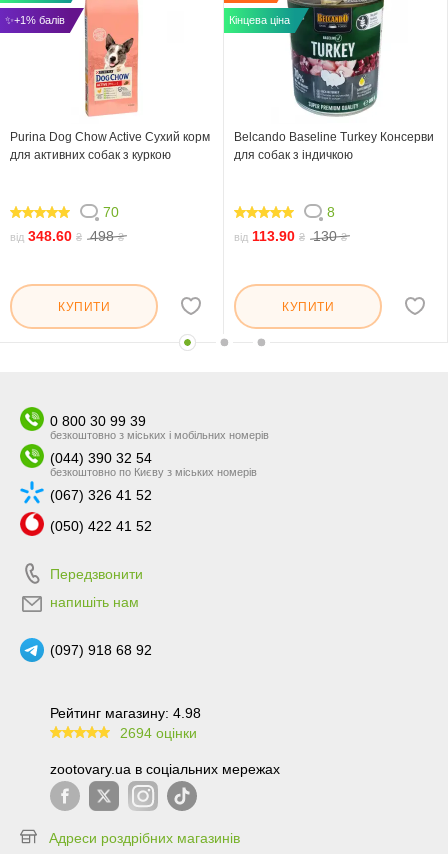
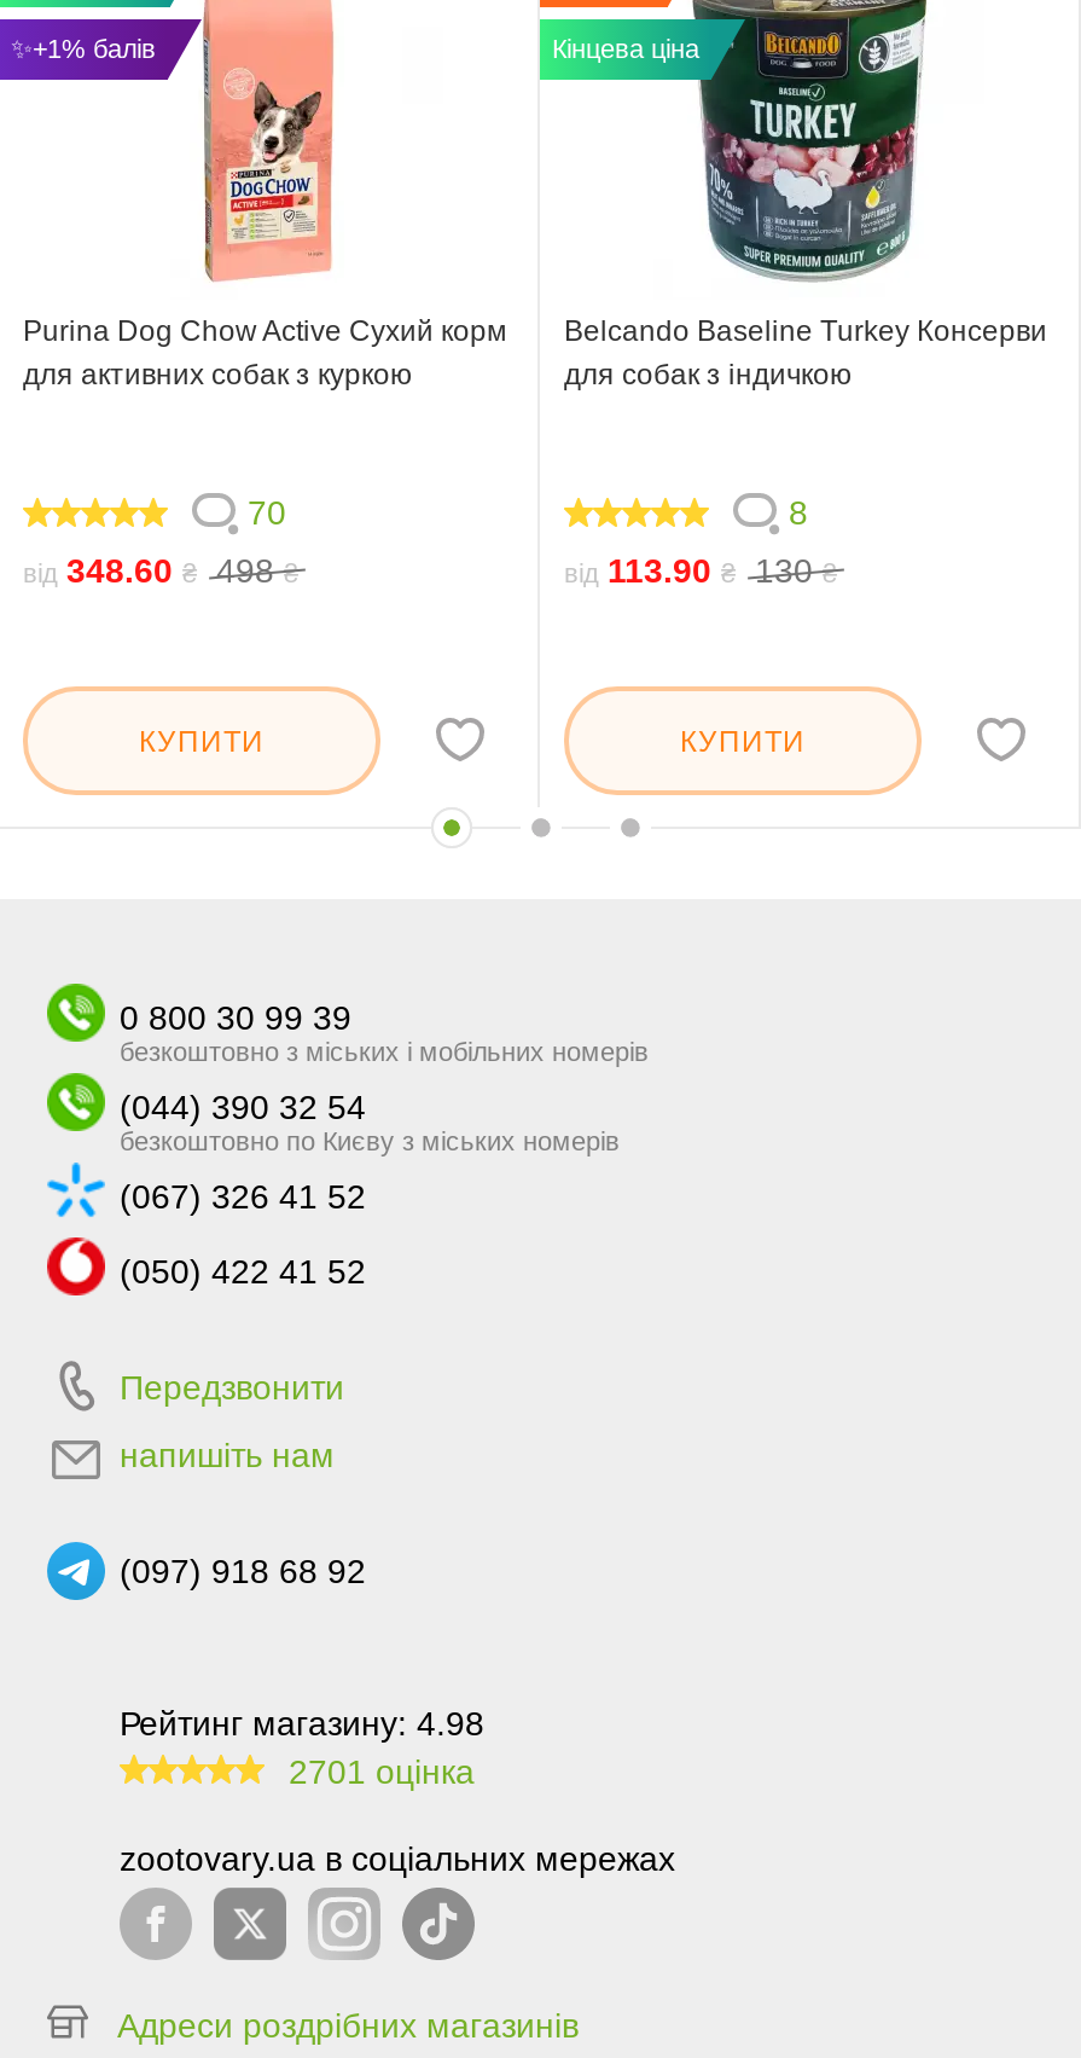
[120,725,197,741] 2694 оцінки -> [289,1752,475,1791] 2701 оцінка

